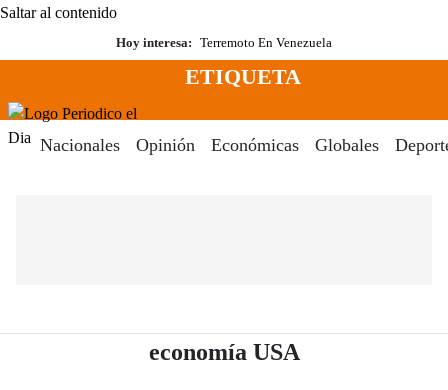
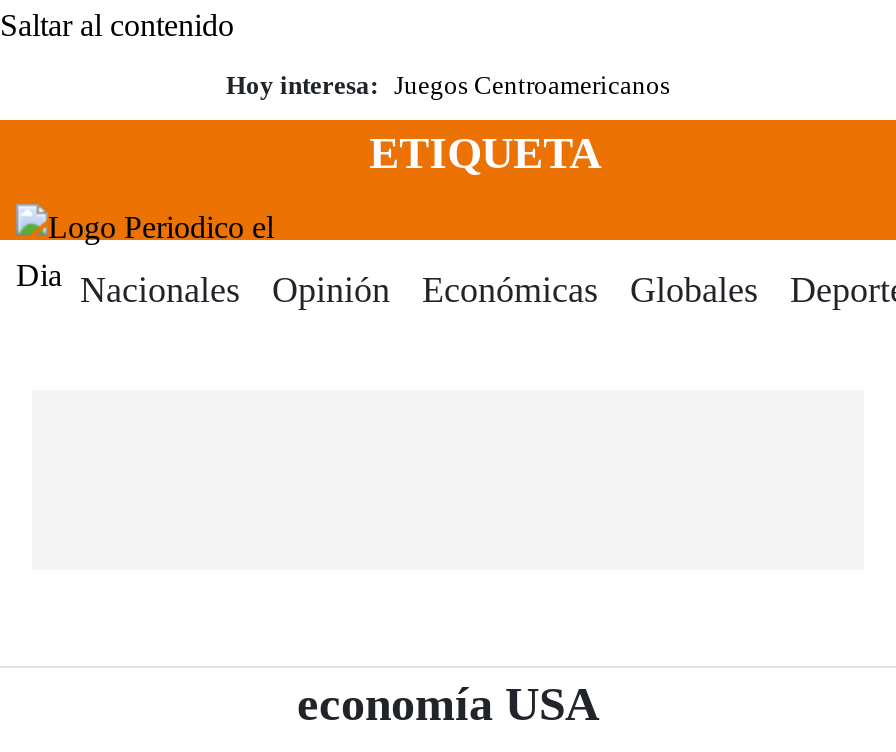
[116,35,332,50] Hoy interesa: Terremoto En Venezuela -> [226,70,670,100] Hoy interesa: Juegos Centroamericanos

